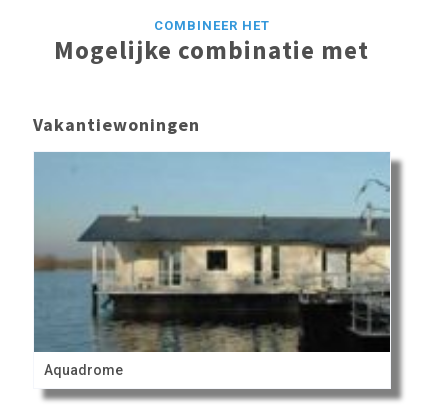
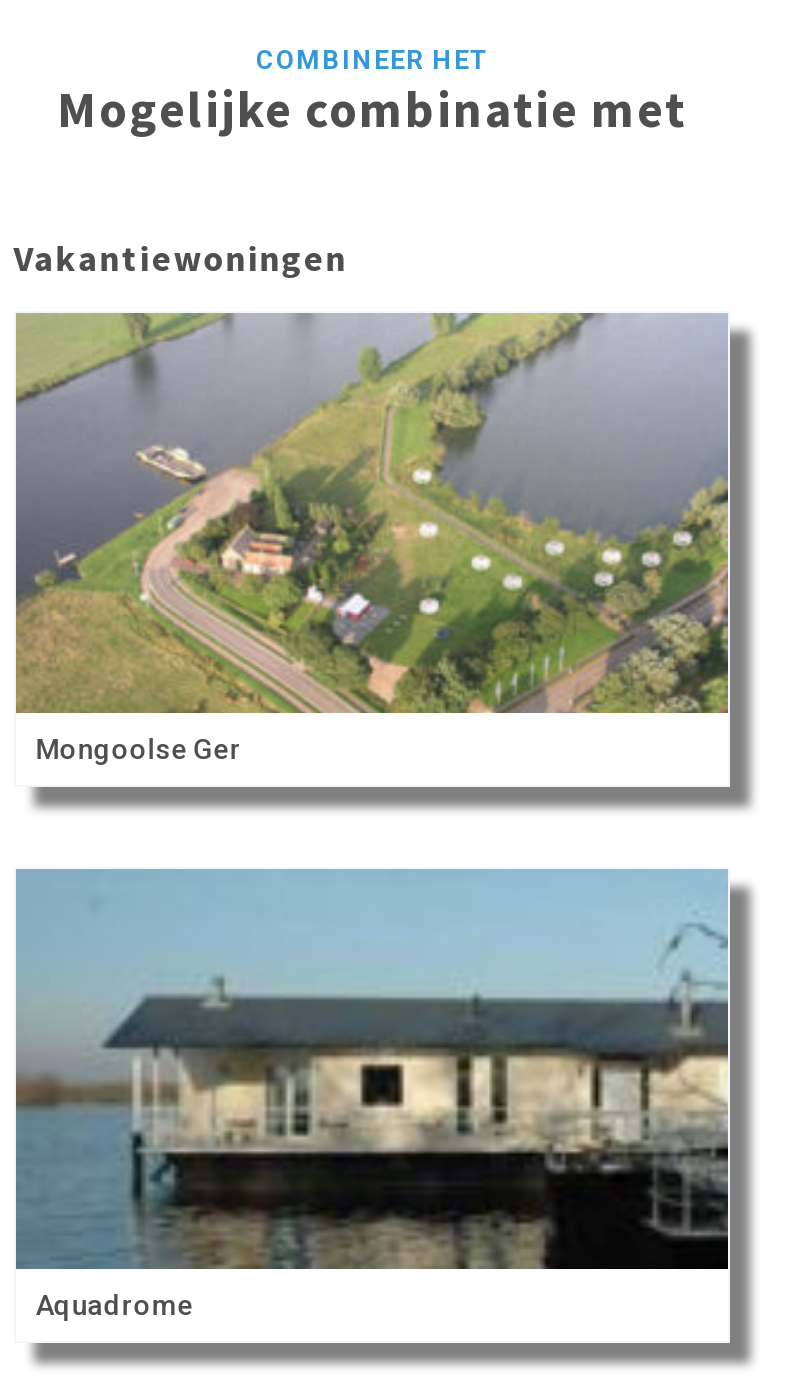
none -> [16,311,730,766] [image] | Mongoolse Ger

